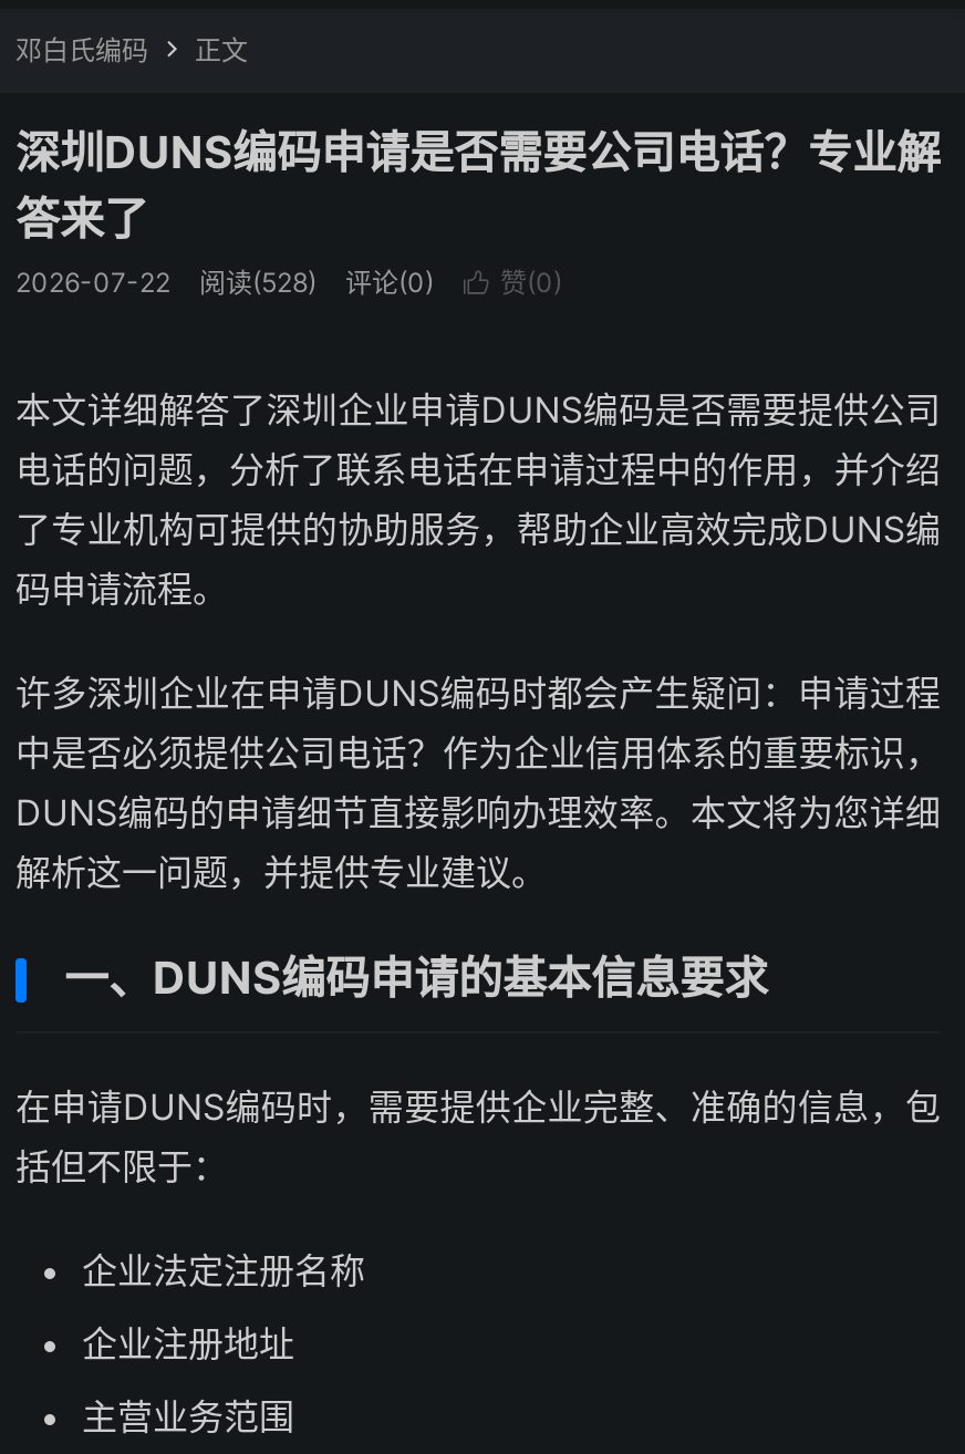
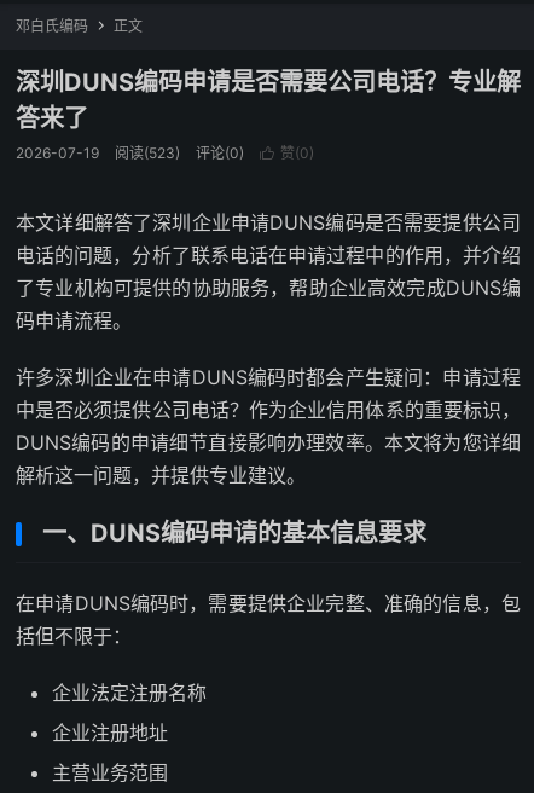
[15,266,170,299] 2026-07-22 -> [16,144,99,162] 2026-07-19
[199,266,317,299] 阅读(528) -> [115,144,180,162] 阅读(523)

